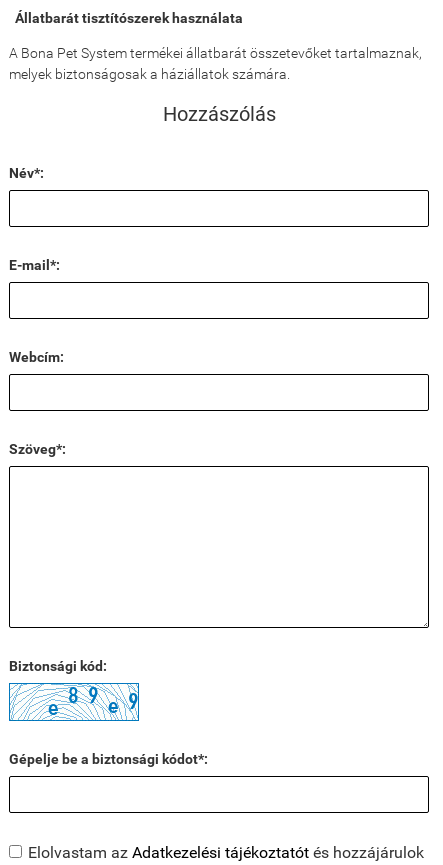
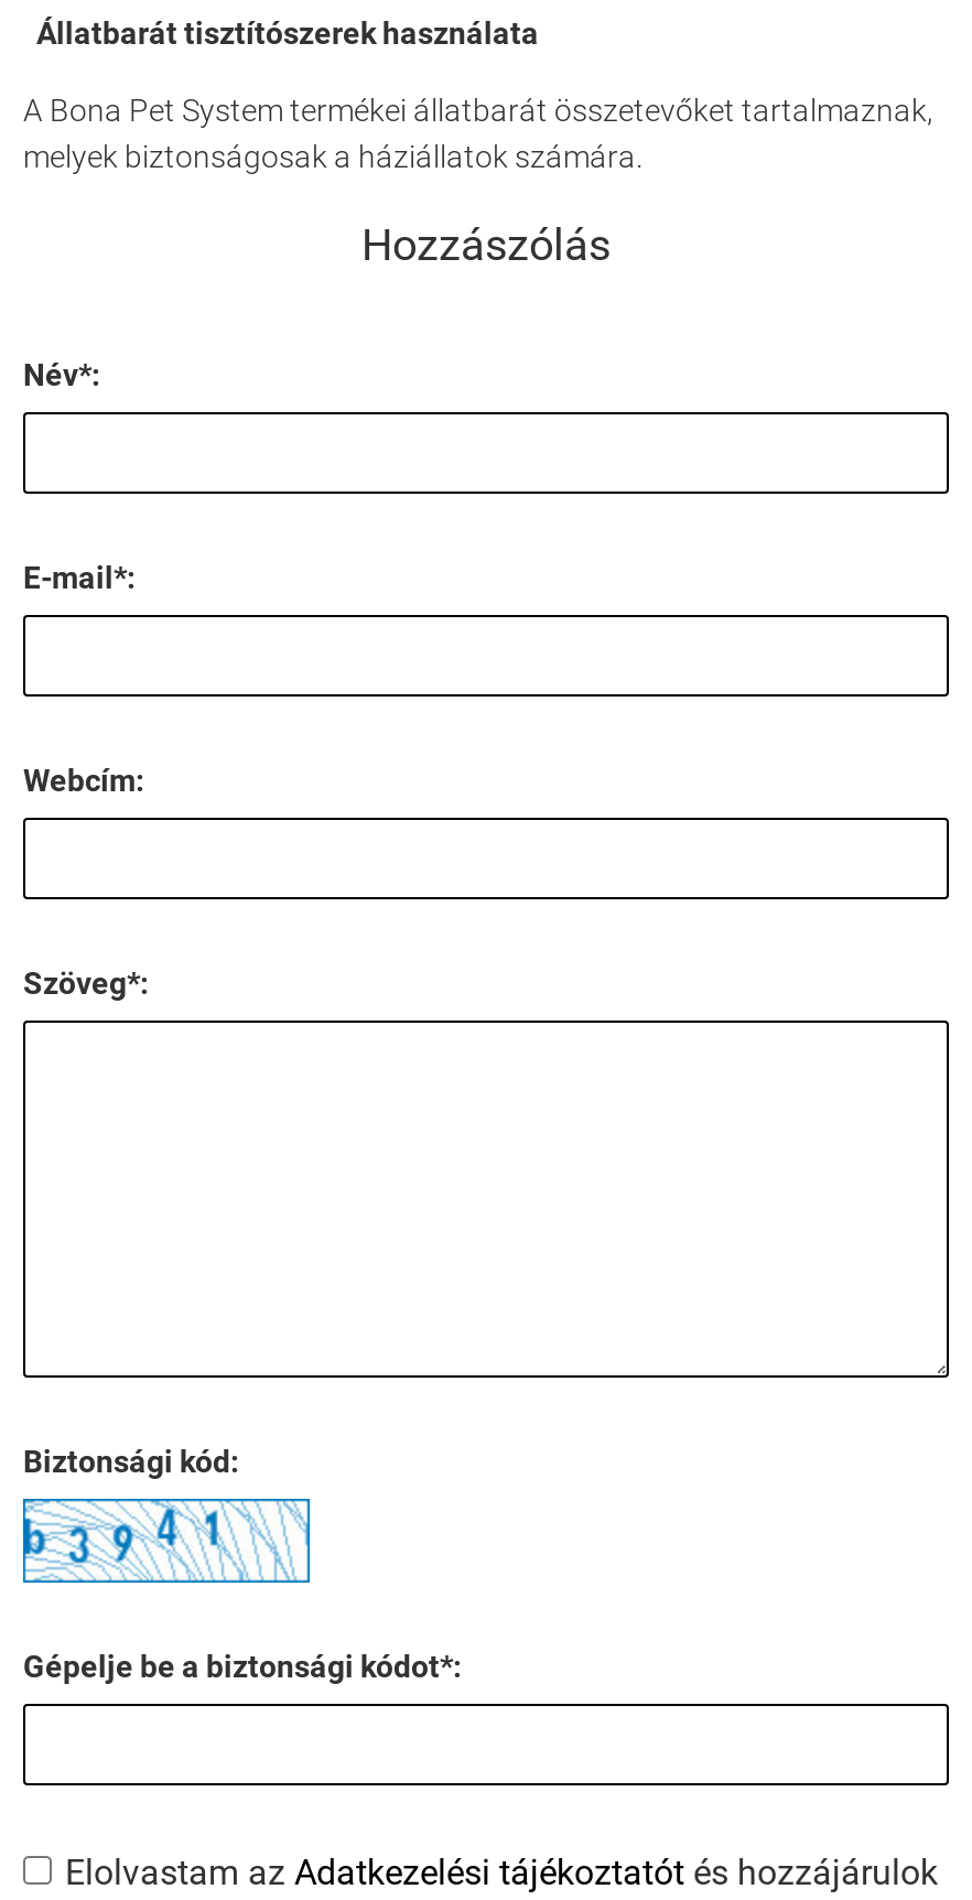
[9,683,139,721] [image] -> [23,1499,307,1583] [image]

